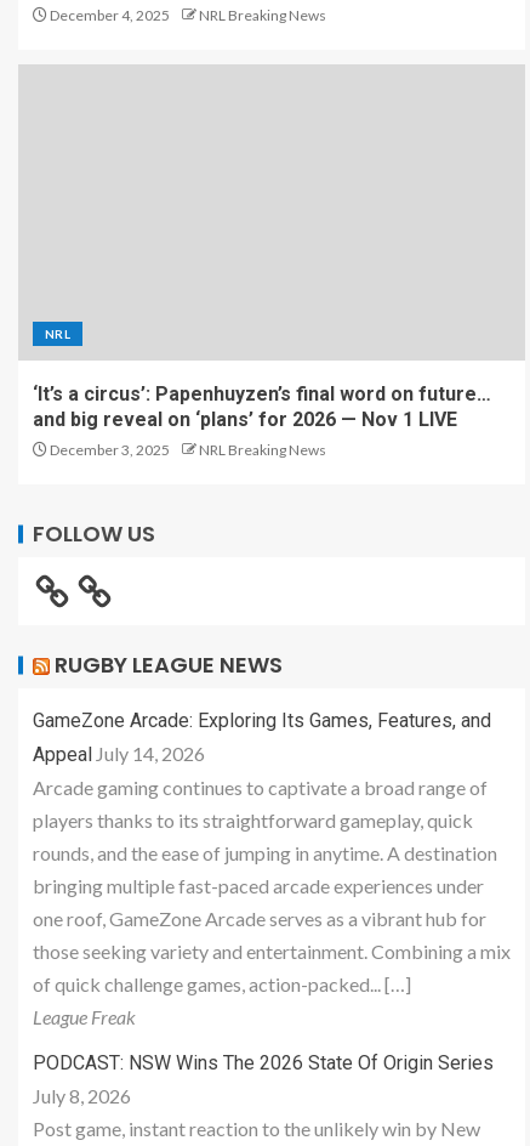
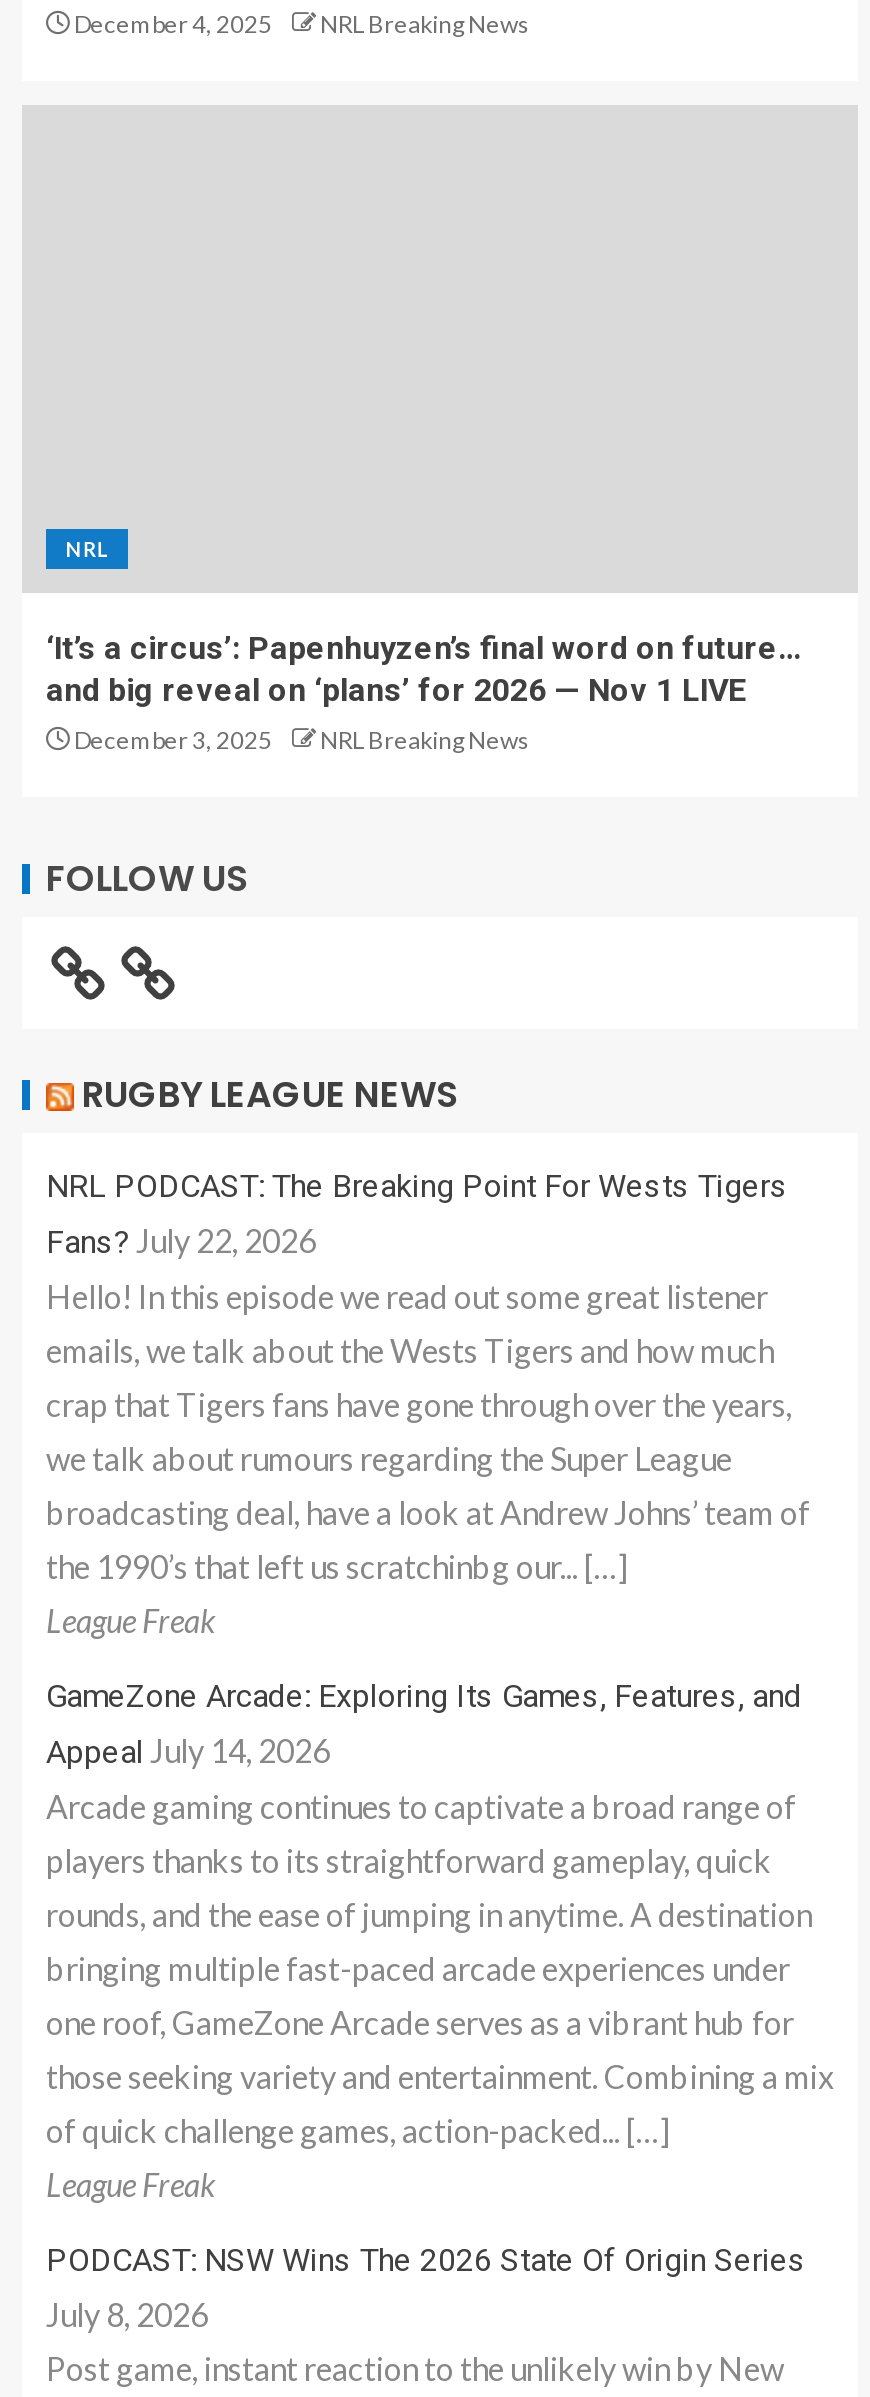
none -> [46,1168,810,1640] NRL PODCAST: The Breaking Point For Wests Tigers | Fans? July 22, 2026 | Hello! In this episode we read out some great listener | emails, we talk about the Wests Tigers and how much | crap that Tigers fans have gone through over the years, | we talk about rumours regarding the Super League | broadcasting deal, have a look at Andrew Johns’ team of | the 1990’s that left us scratchinbg our... […] | League Freak

